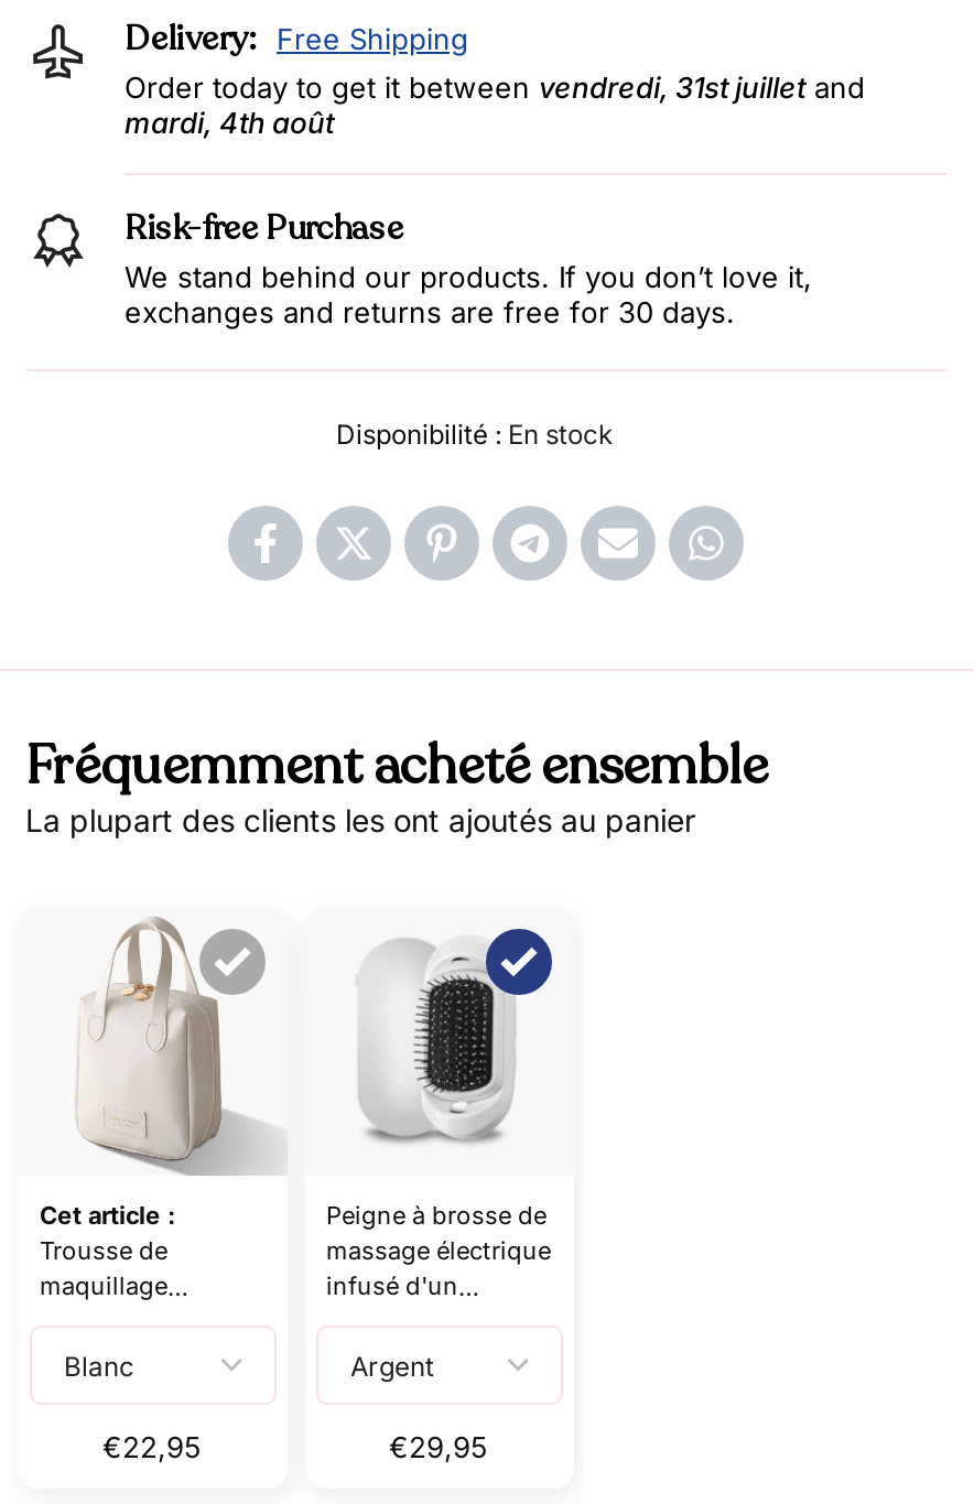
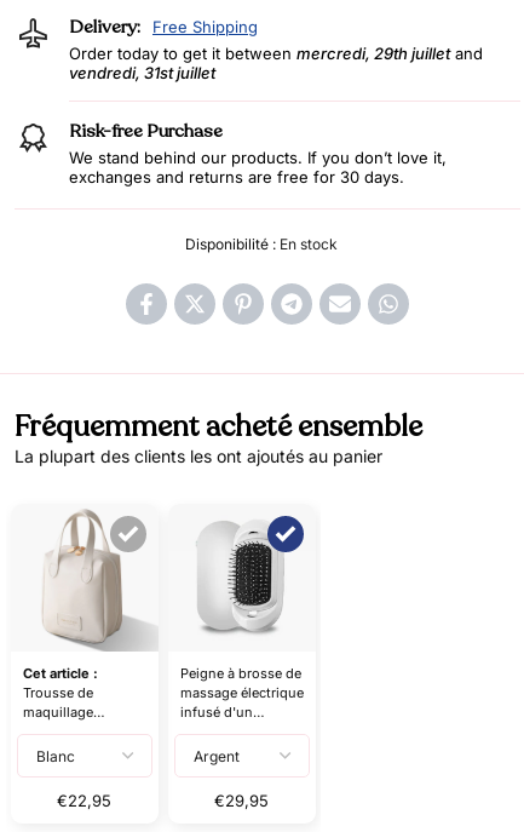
[125,70,865,141] Order today to get it between vendredi, 31st juillet and | mardi, 4th août -> [69,44,483,83] Order today to get it between mercredi, 29th juillet and | vendredi, 31st juillet

